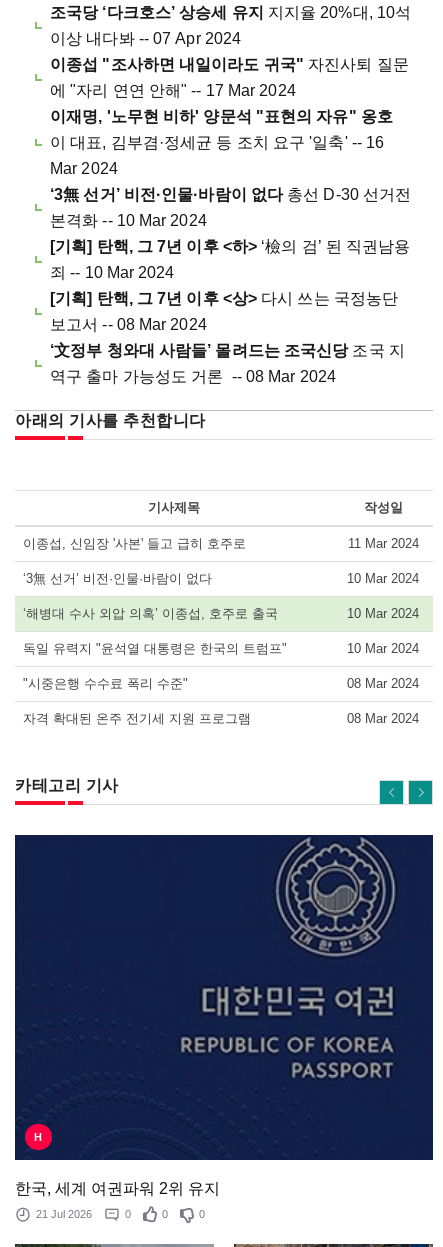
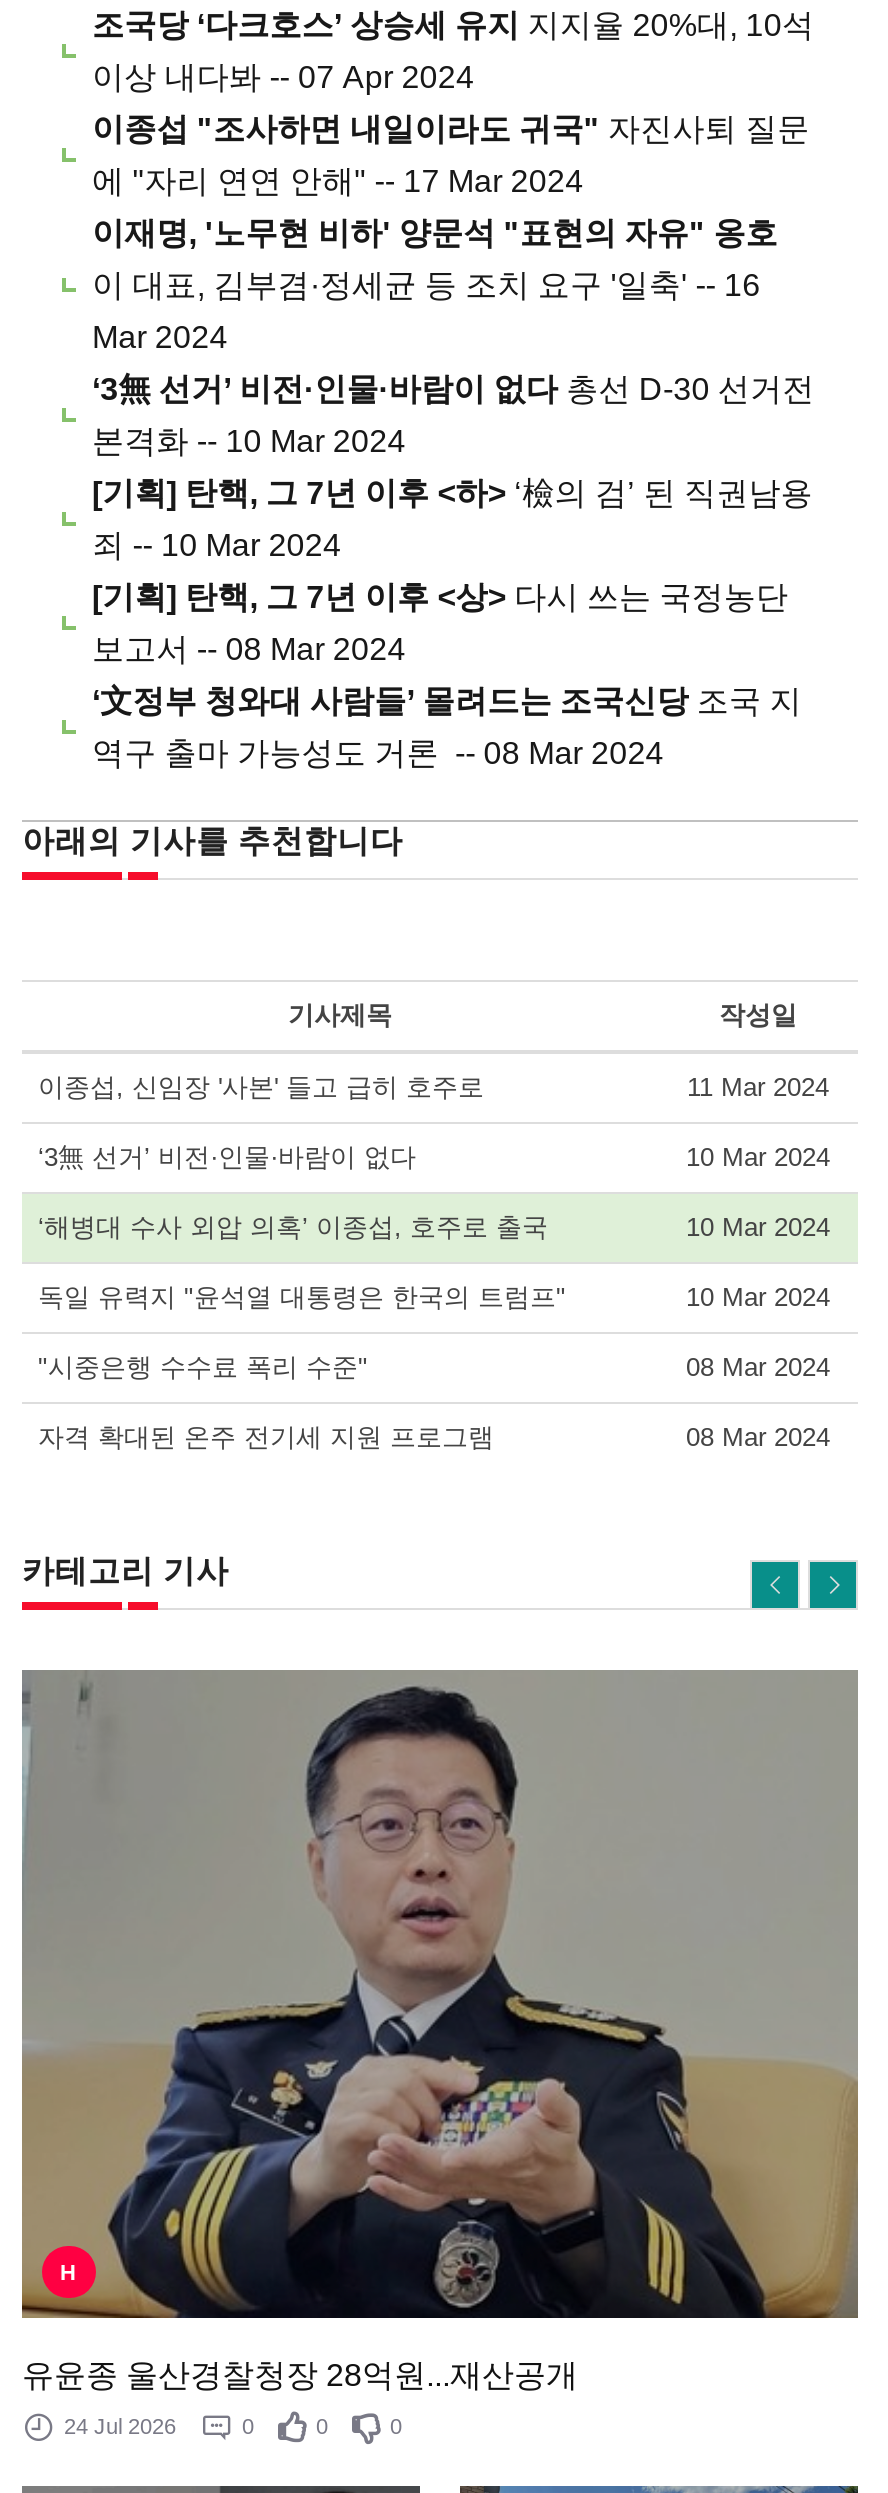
[14,835,434,1197] [image] | 한국, 세계 여권파워 2위 유지 -> [20,1670,860,2392] [image] | 유윤종 울산경찰청장 28억원...재산공개
[33,1208,205,1220] 21 Jul 2026 0 0 0 -> [58,2414,402,2438] 24 Jul 2026 0 0 0

